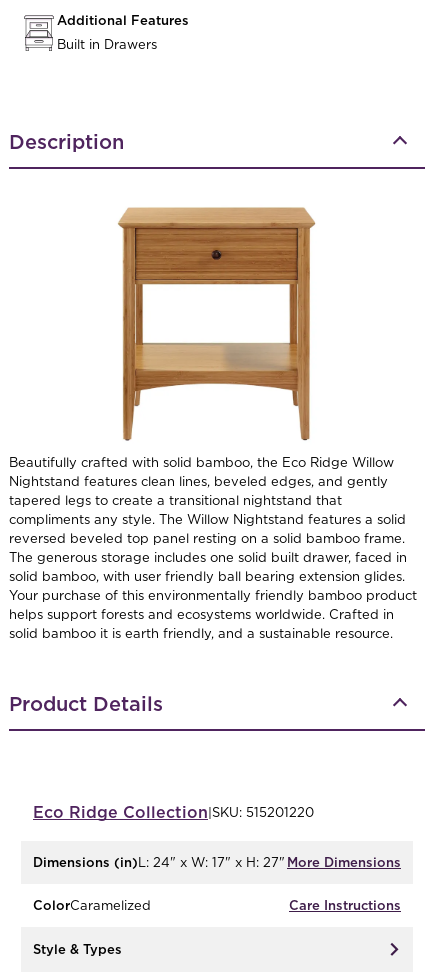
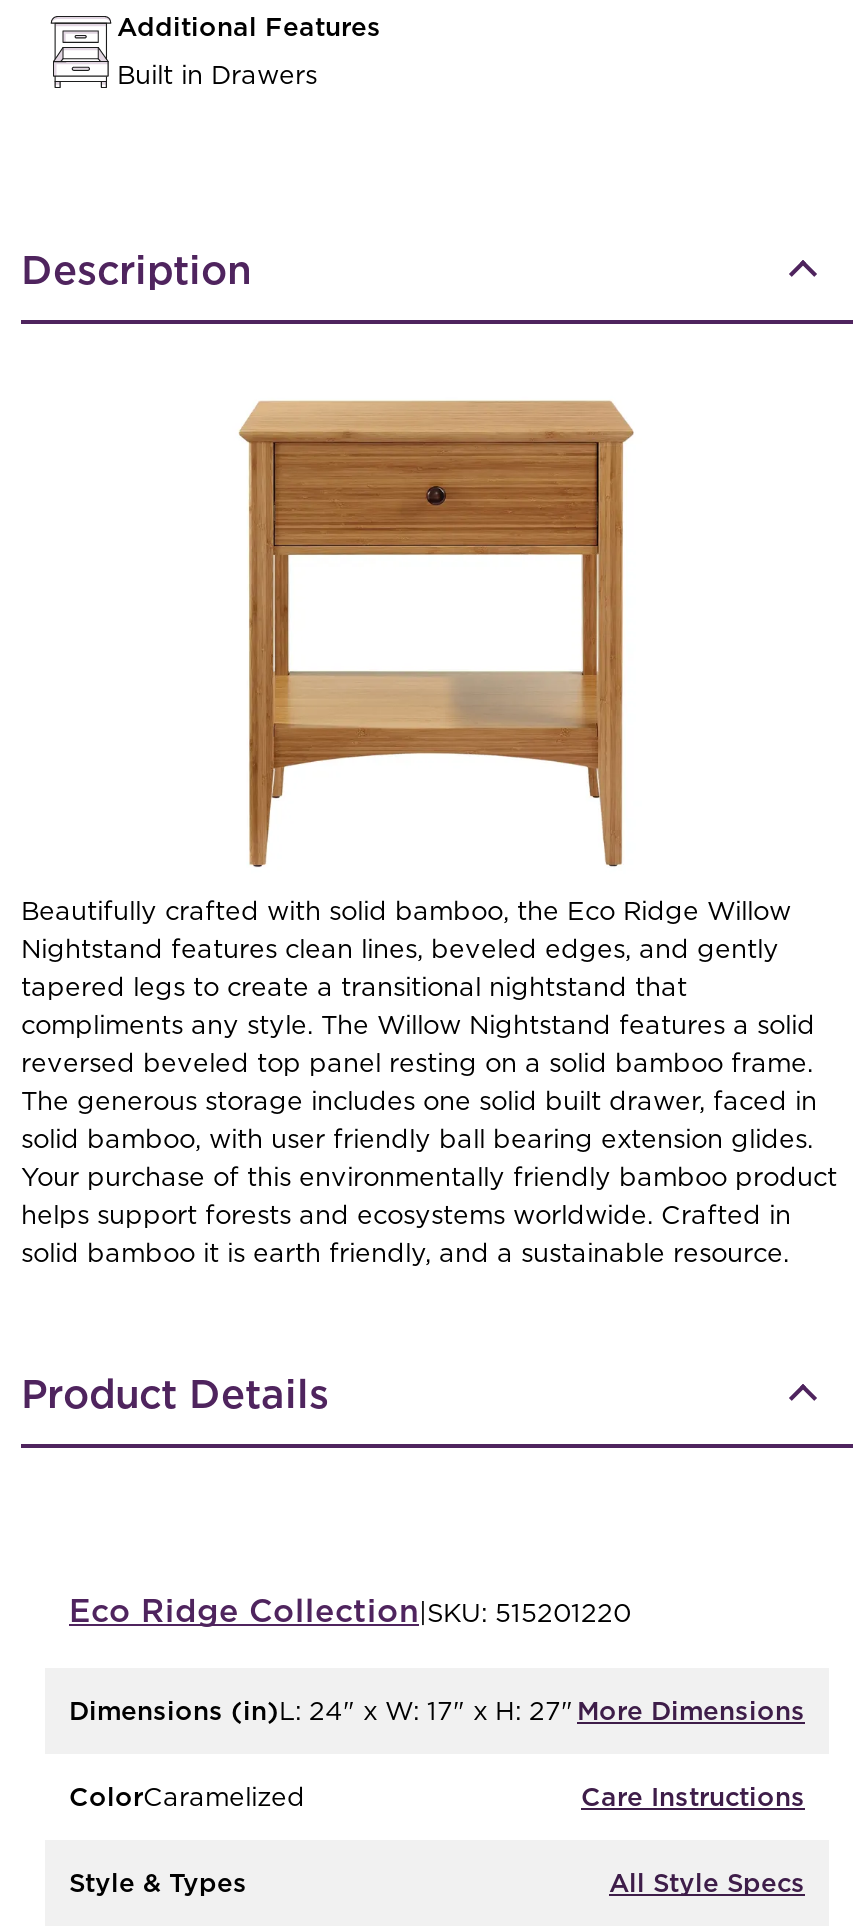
none -> [609,1868,805,1898] All Style Specs

